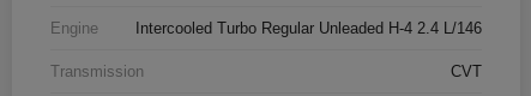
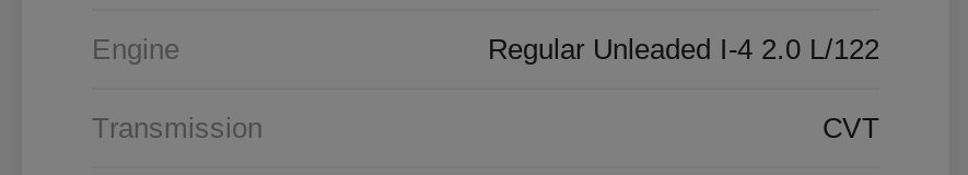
[135,19,482,37] Intercooled Turbo Regular Unleaded H-4 2.4 L/146 -> [488,33,879,66] Regular Unleaded I-4 2.0 L/122

